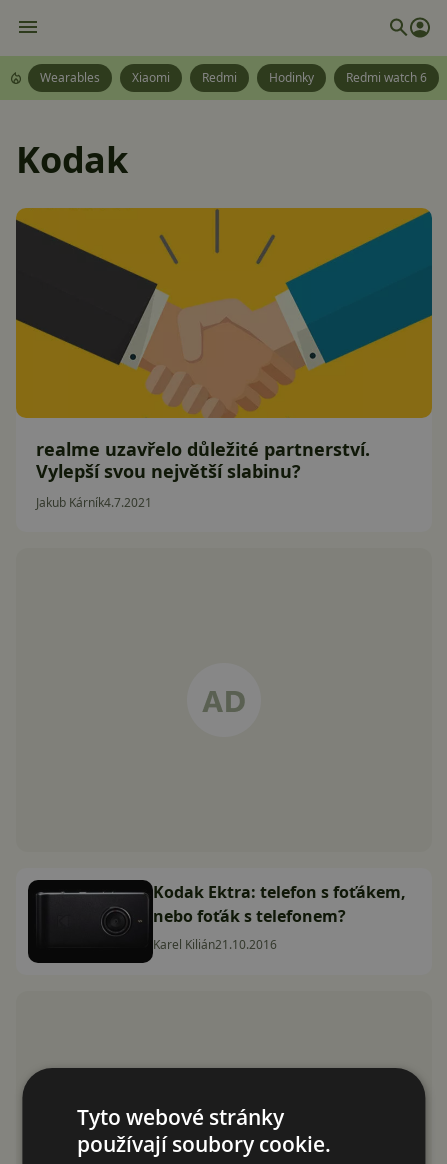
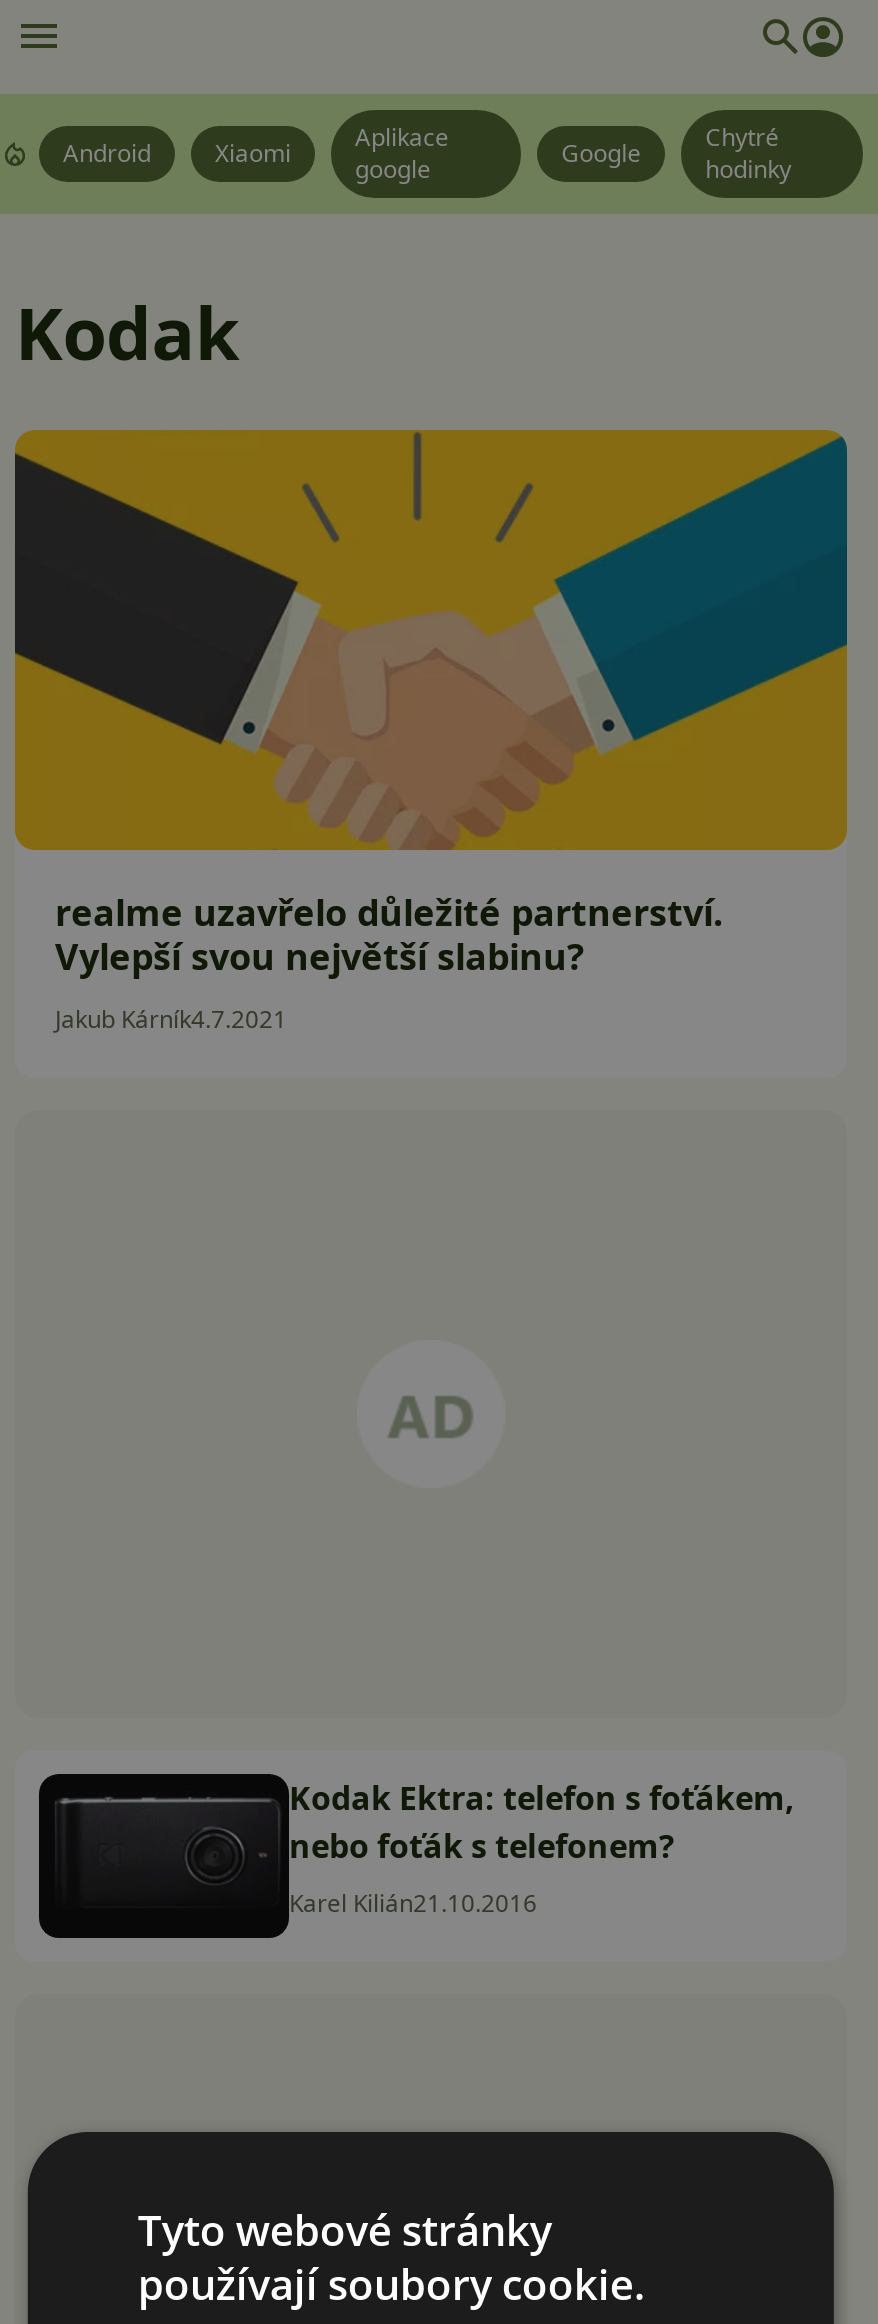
[40,69,100,86] Wearables -> [63,136,151,170] Android
[202,69,427,86] Redmi | Hodinky | Redmi watch 6 -> [355,120,791,186] Aplikace | google | Google | Chytré | hodinky

